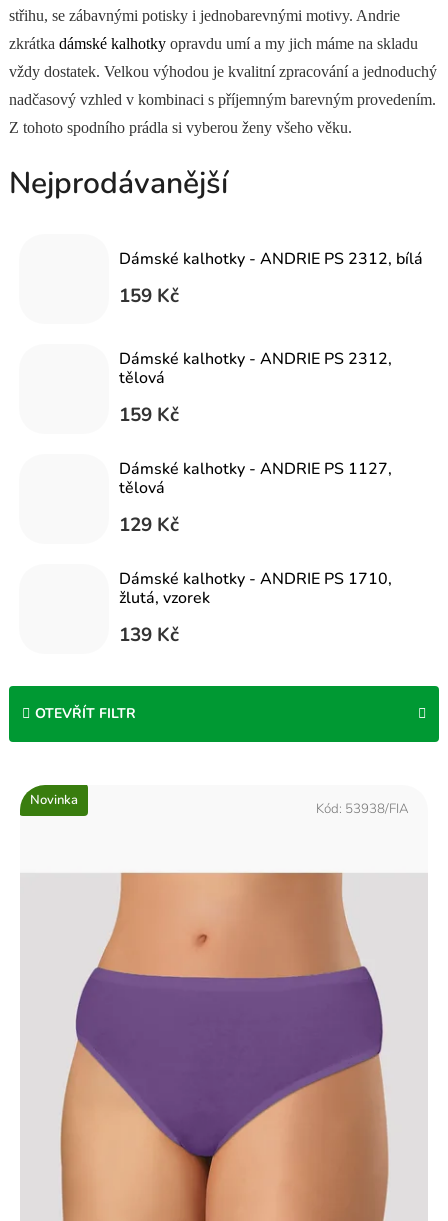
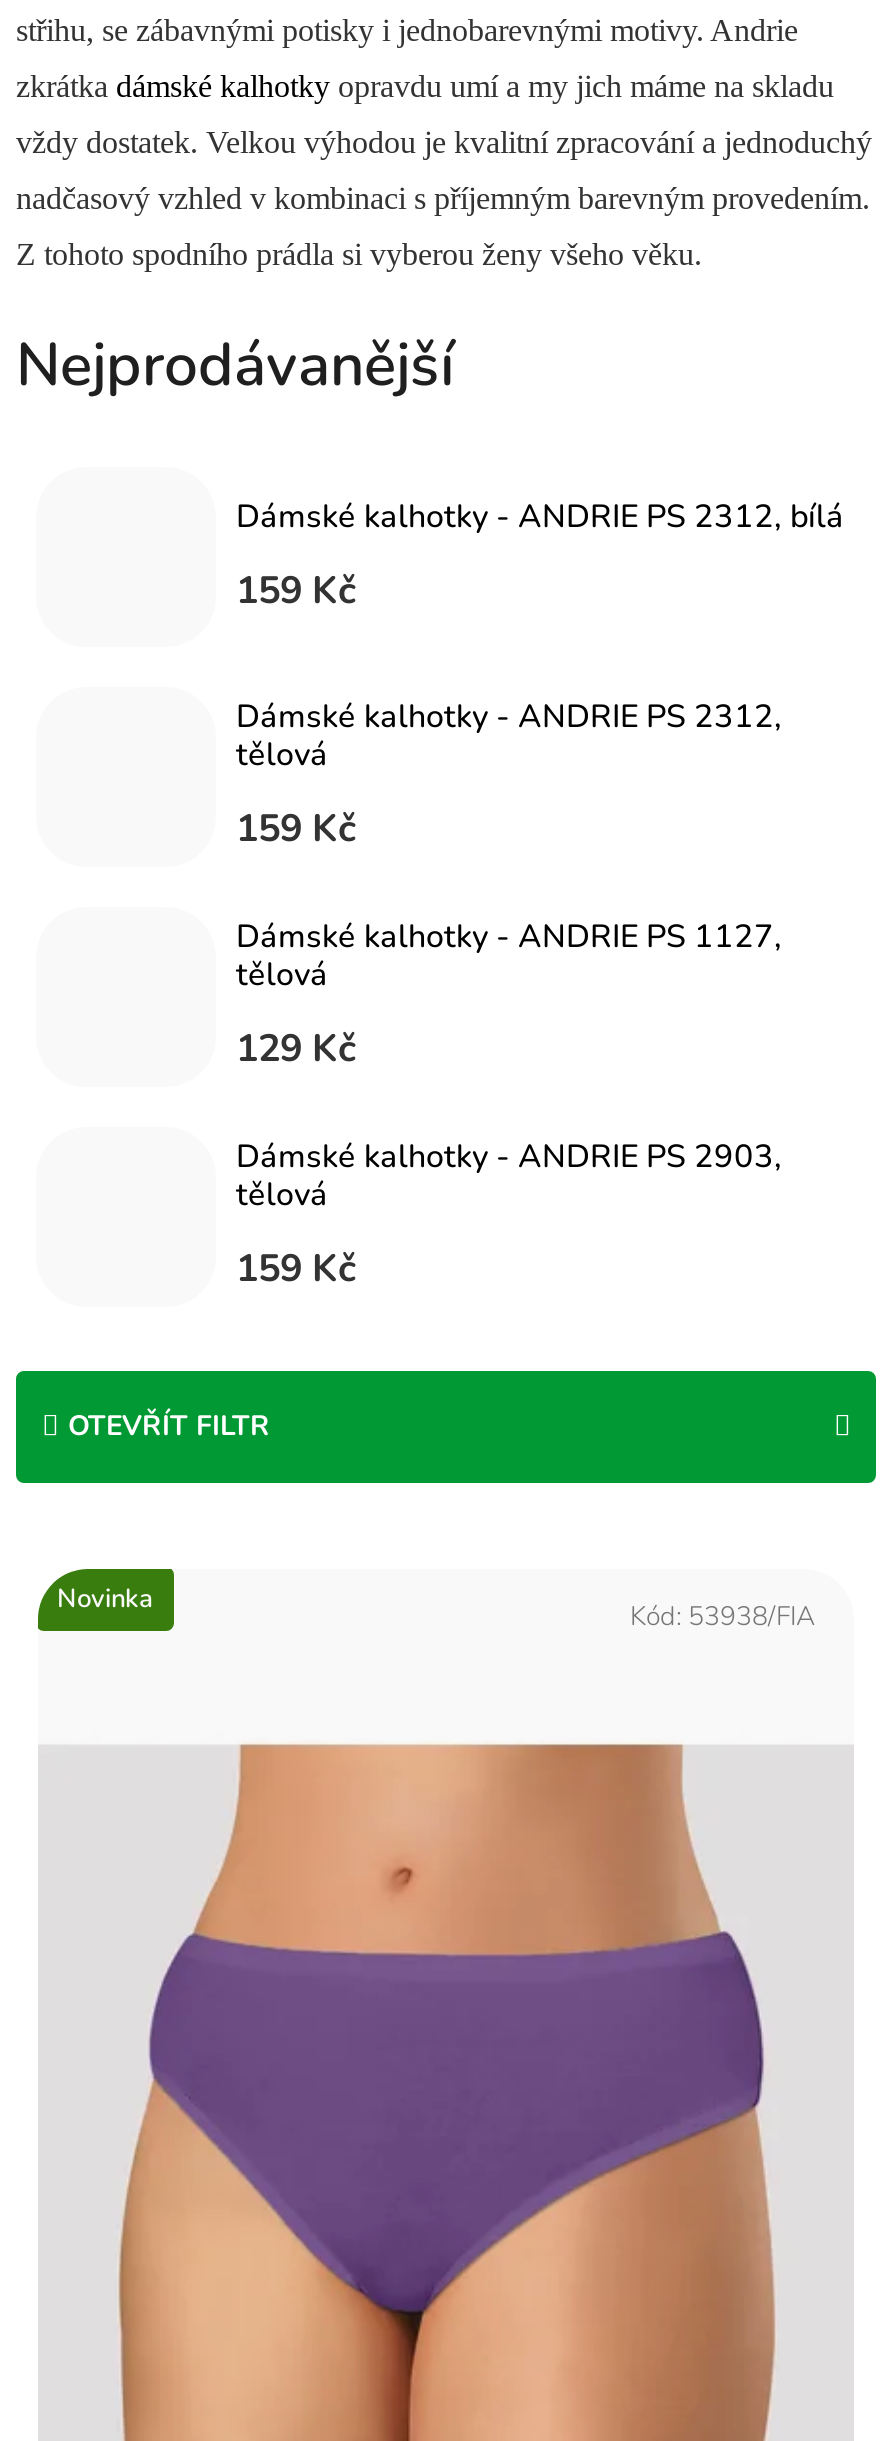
[119,568,392,609] Dámské kalhotky - ANDRIE PS 1710, | žlutá, vzorek -> [236,1136,782,1218] Dámské kalhotky - ANDRIE PS 2903, | tělová
[119,622,179,648] 139 Kč -> [236,1244,356,1296] 159 Kč

